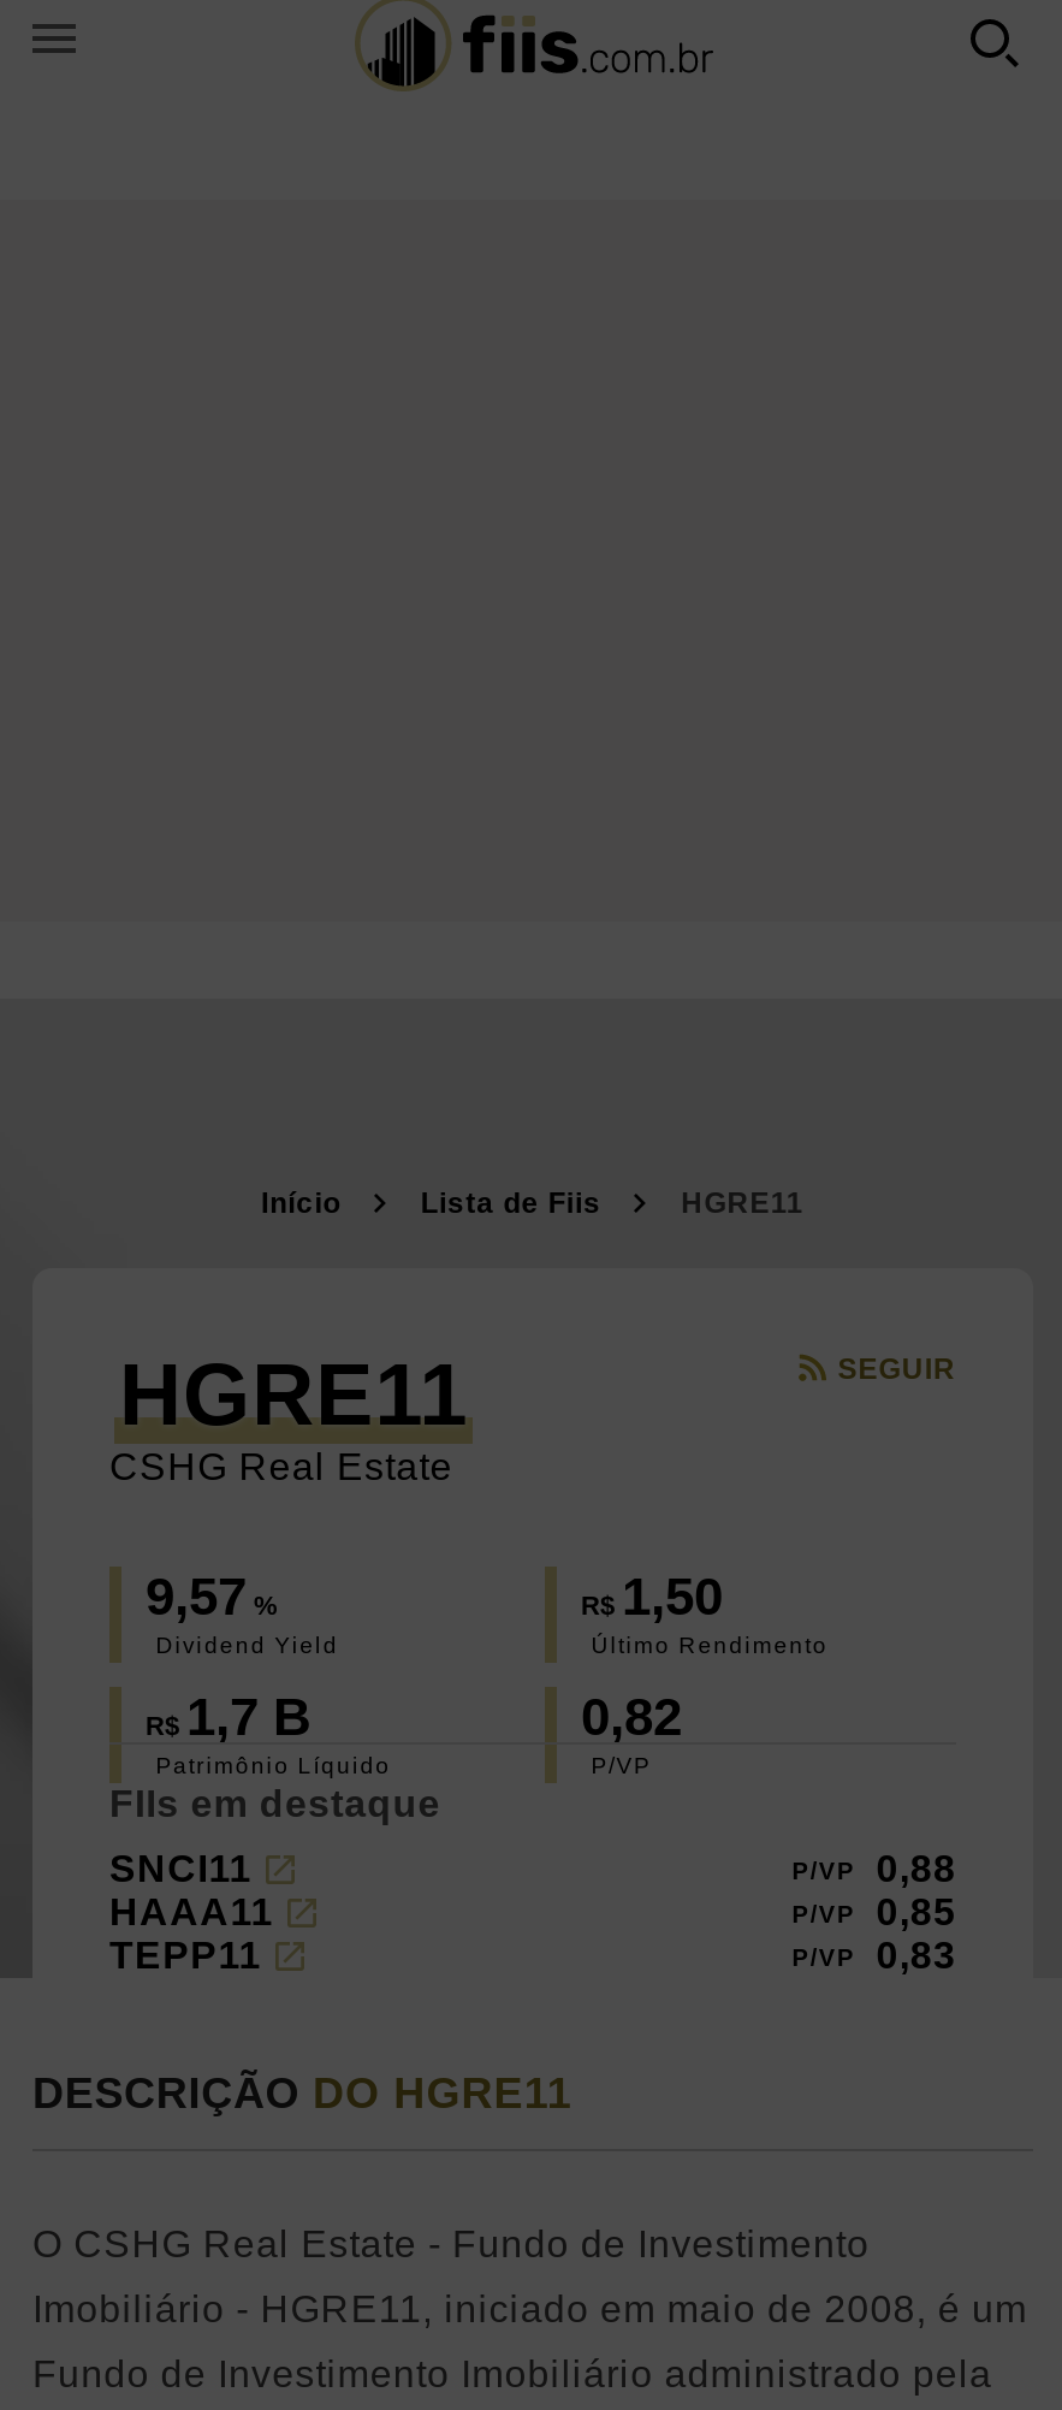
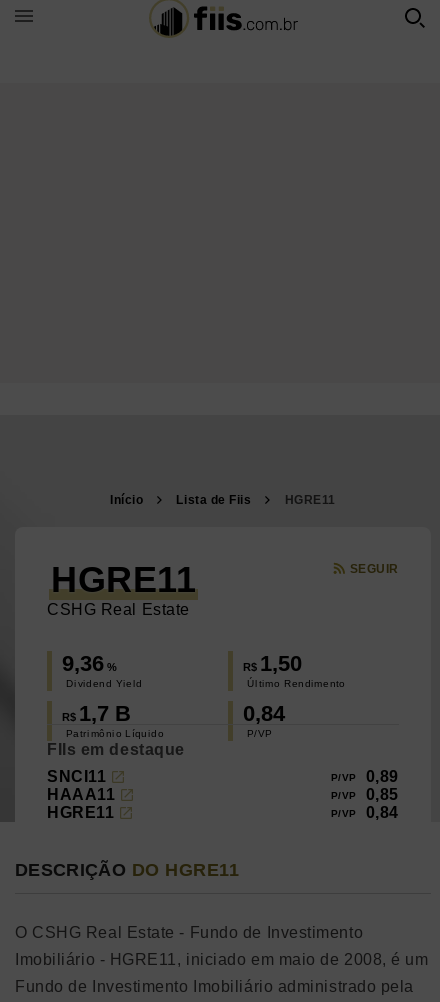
[146,1567,278,1627] 9,57 % -> [62,651,117,676] 9,36 %
[581,1687,682,1747] 0,82 -> [243,701,285,726] 0,84
[876,1848,956,1889] 0,88 -> [366,768,399,785] 0,89
[109,1935,956,1976] TEPP11 | 0,83 -> [47,804,399,821] HGRE11 | 0,84

